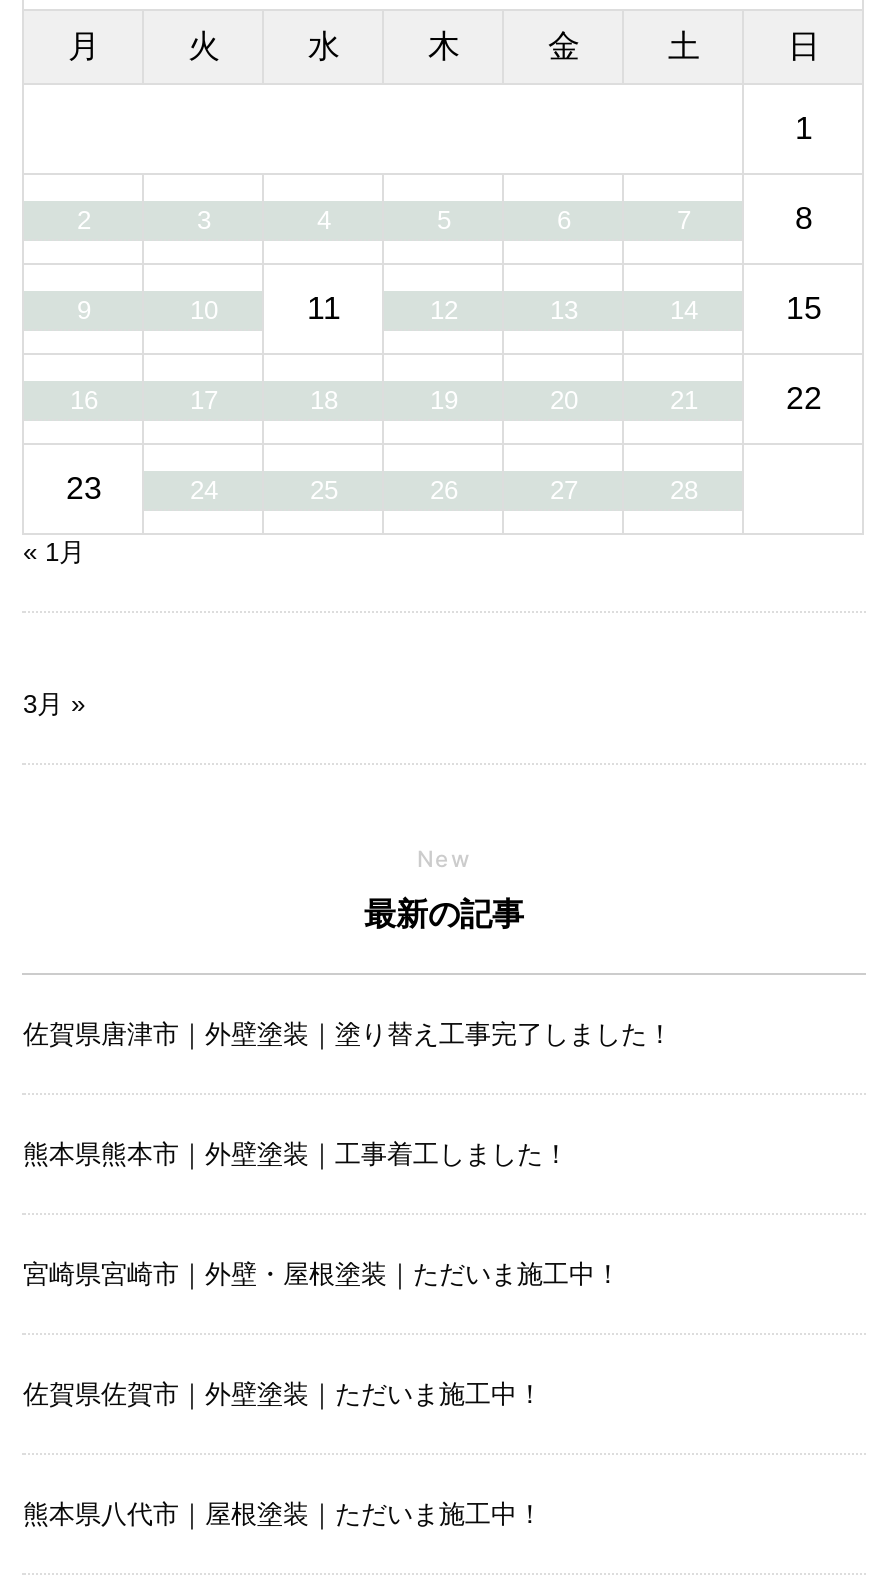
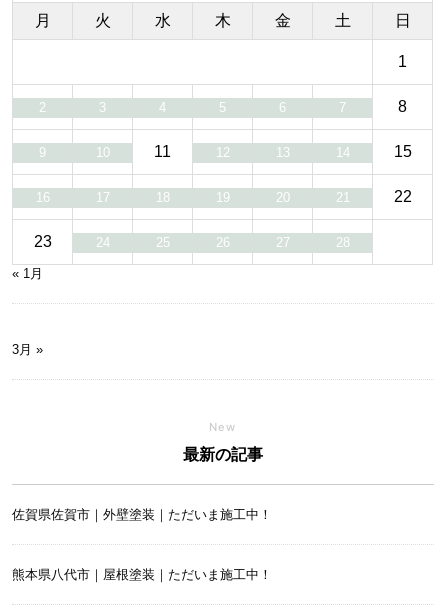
[23,1019,673,1049] 佐賀県唐津市｜外壁塗装｜塗り替え工事完了しました！ -> none
[23,1139,569,1169] 熊本県熊本市｜外壁塗装｜工事着工しました！ -> none
[23,1259,621,1289] 宮崎県宮崎市｜外壁・屋根塗装｜ただいま施工中！ -> none

